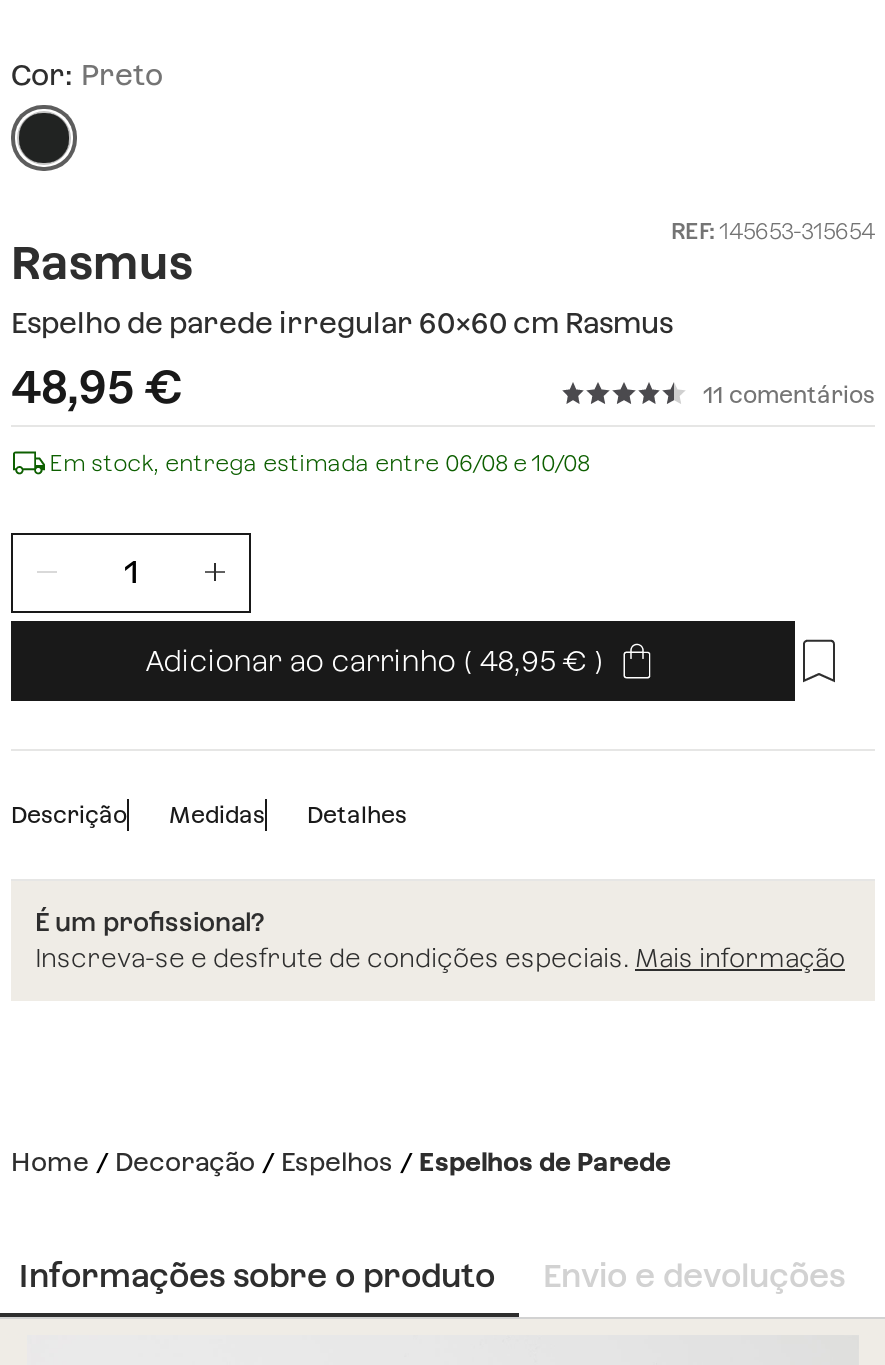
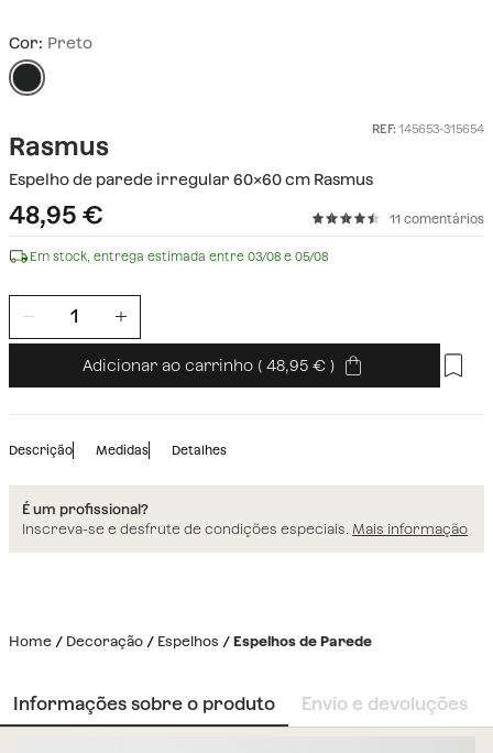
[49,449,589,477] Em stock, entrega estimada entre 06/08 e 10/08 -> [30,249,328,264] Em stock, entrega estimada entre 03/08 e 05/08

